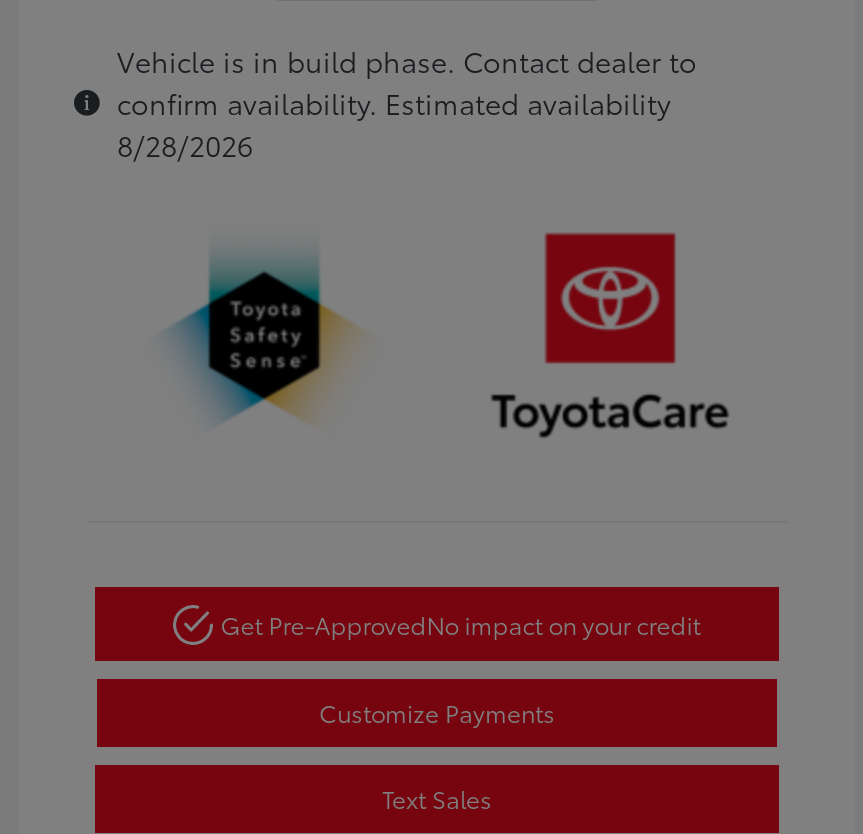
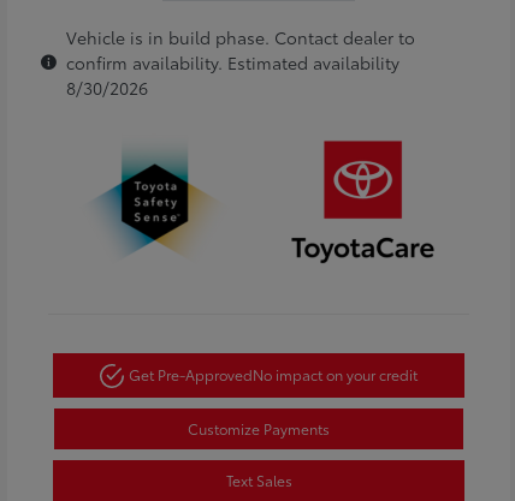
[117,126,253,166] 8/28/2026 -> [66,75,148,99] 8/30/2026

